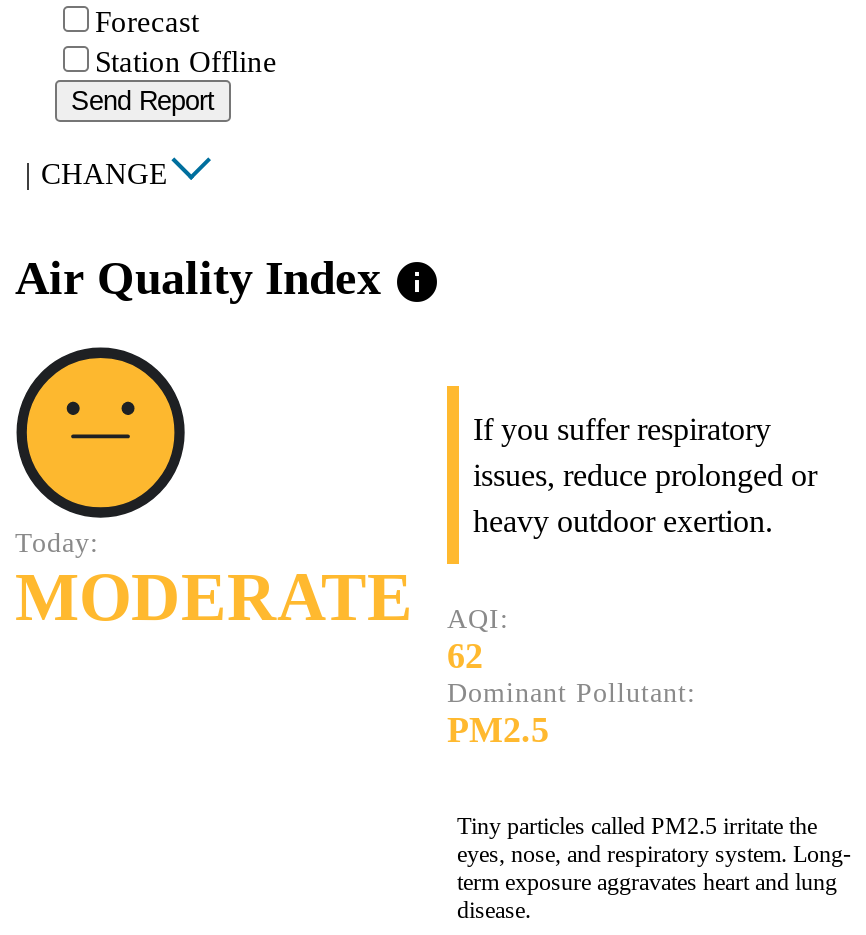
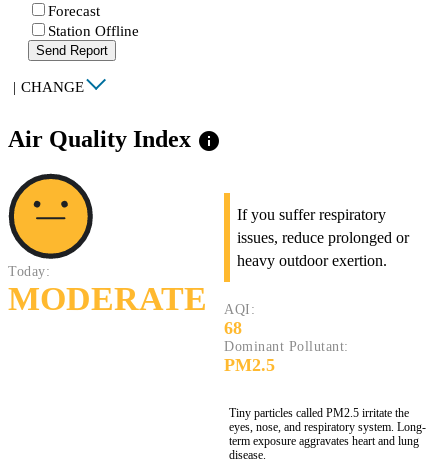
[447,636,483,676] 62 -> [224,318,242,338] 68

